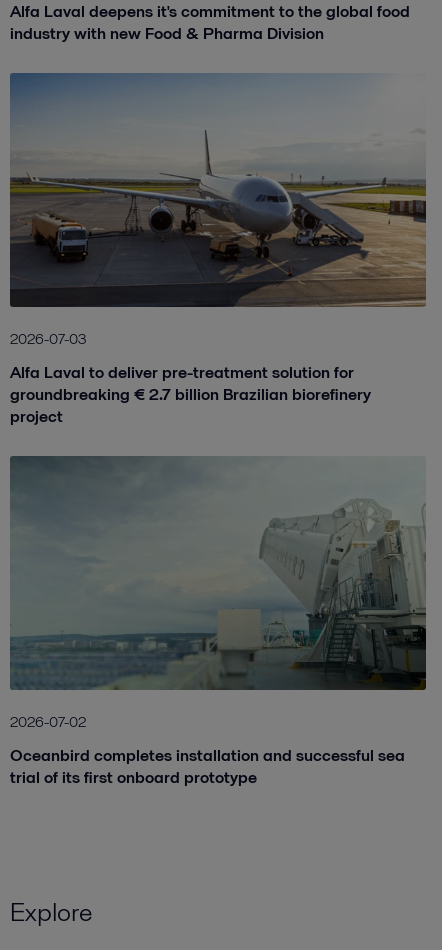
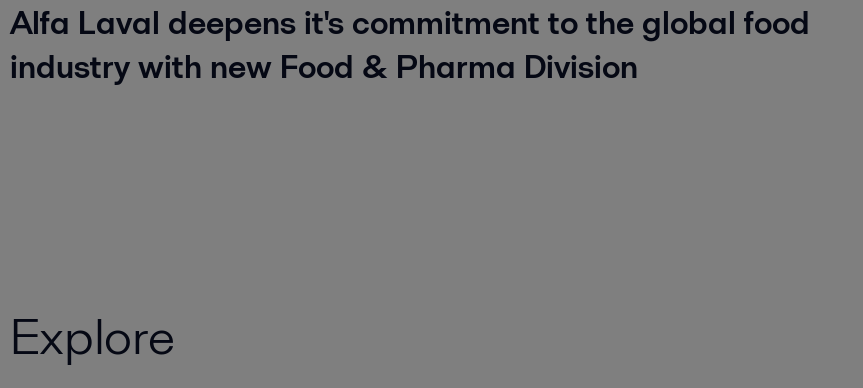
[9,72,427,428] [image] | 2026-07-03 | Alfa Laval to deliver pre-treatment solution for | groundbreaking € 2.7 billion Brazilian biorefinery | project -> none
[9,455,427,789] [image] | 2026-07-02 | Oceanbird completes installation and successful sea | trial of its first onboard prototype -> none

